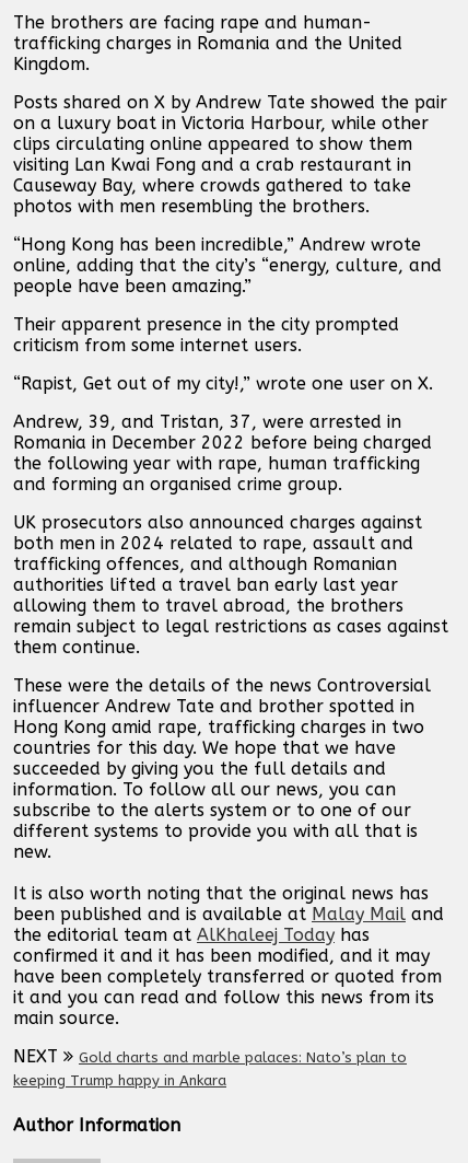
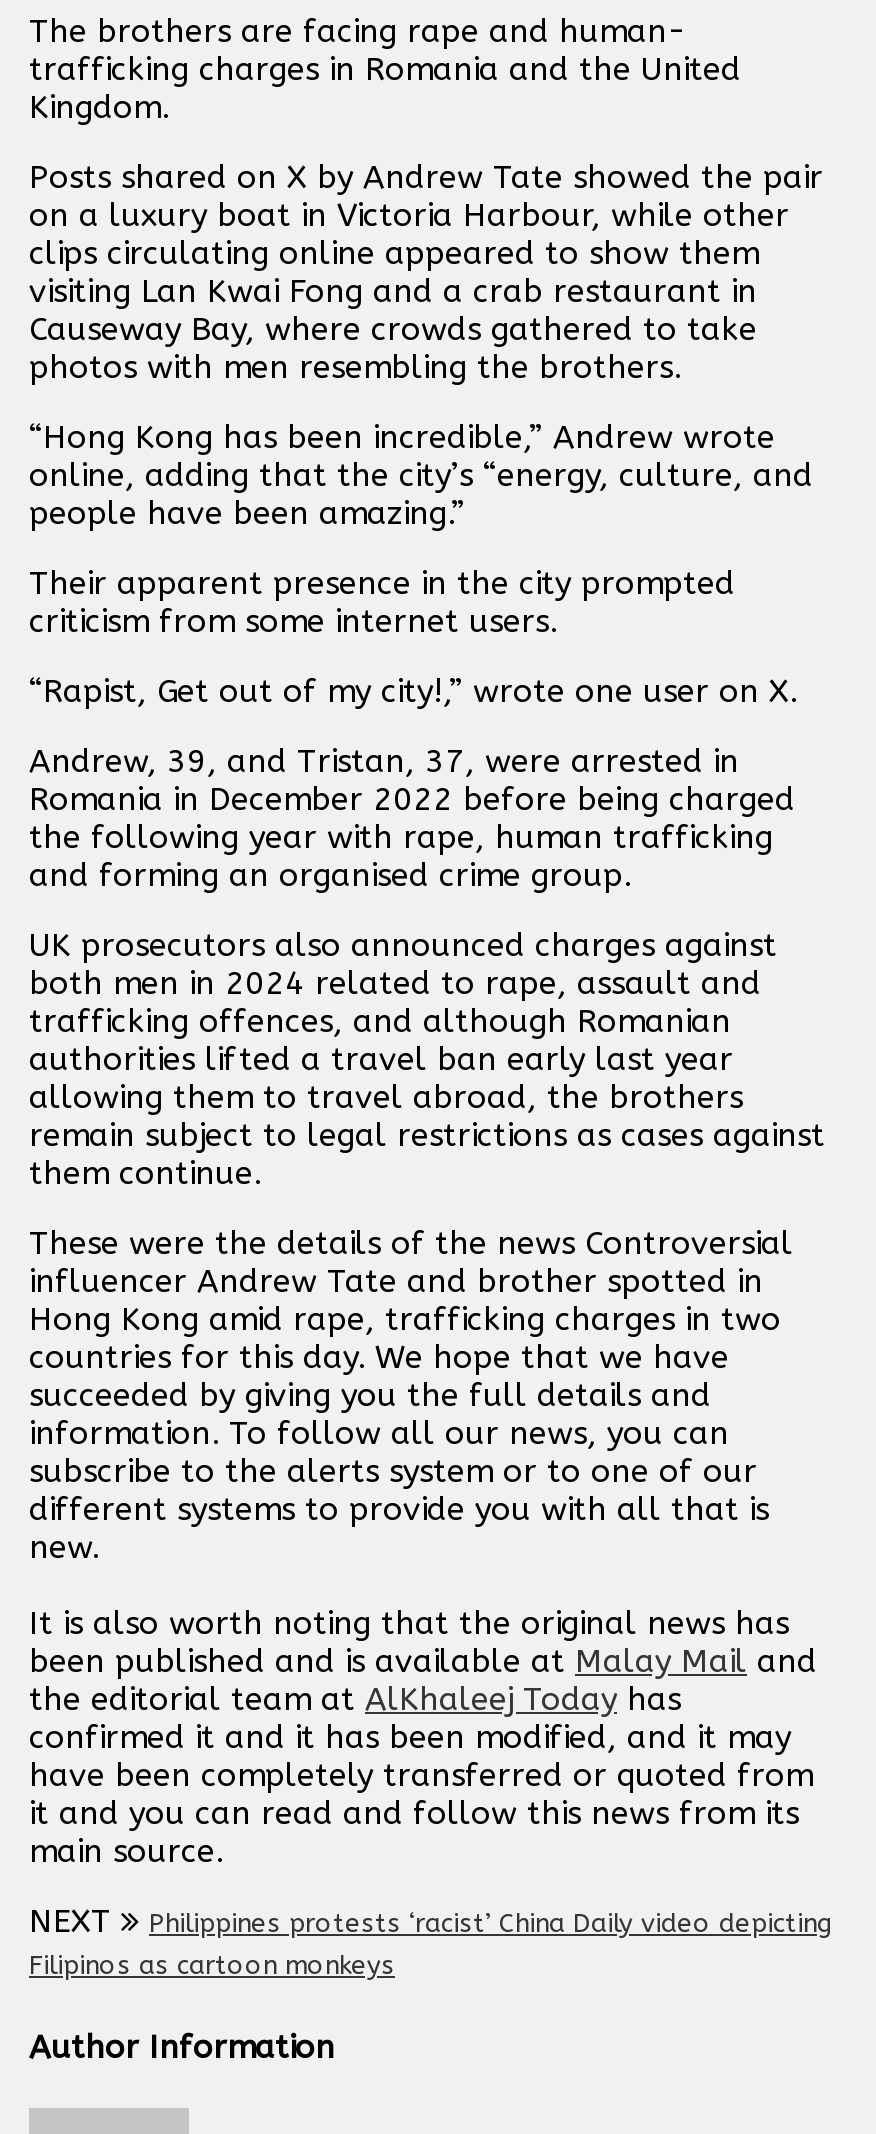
[13,1049,407,1088] Gold charts and marble palaces: Nato’s plan to | keeping Trump happy in Ankara -> [29,1907,833,1979] Philippines protests ‘racist’ China Daily video depicting | Filipinos as cartoon monkeys

